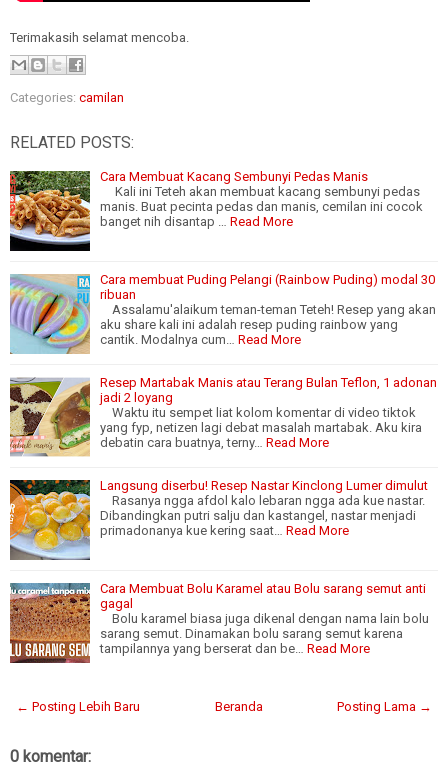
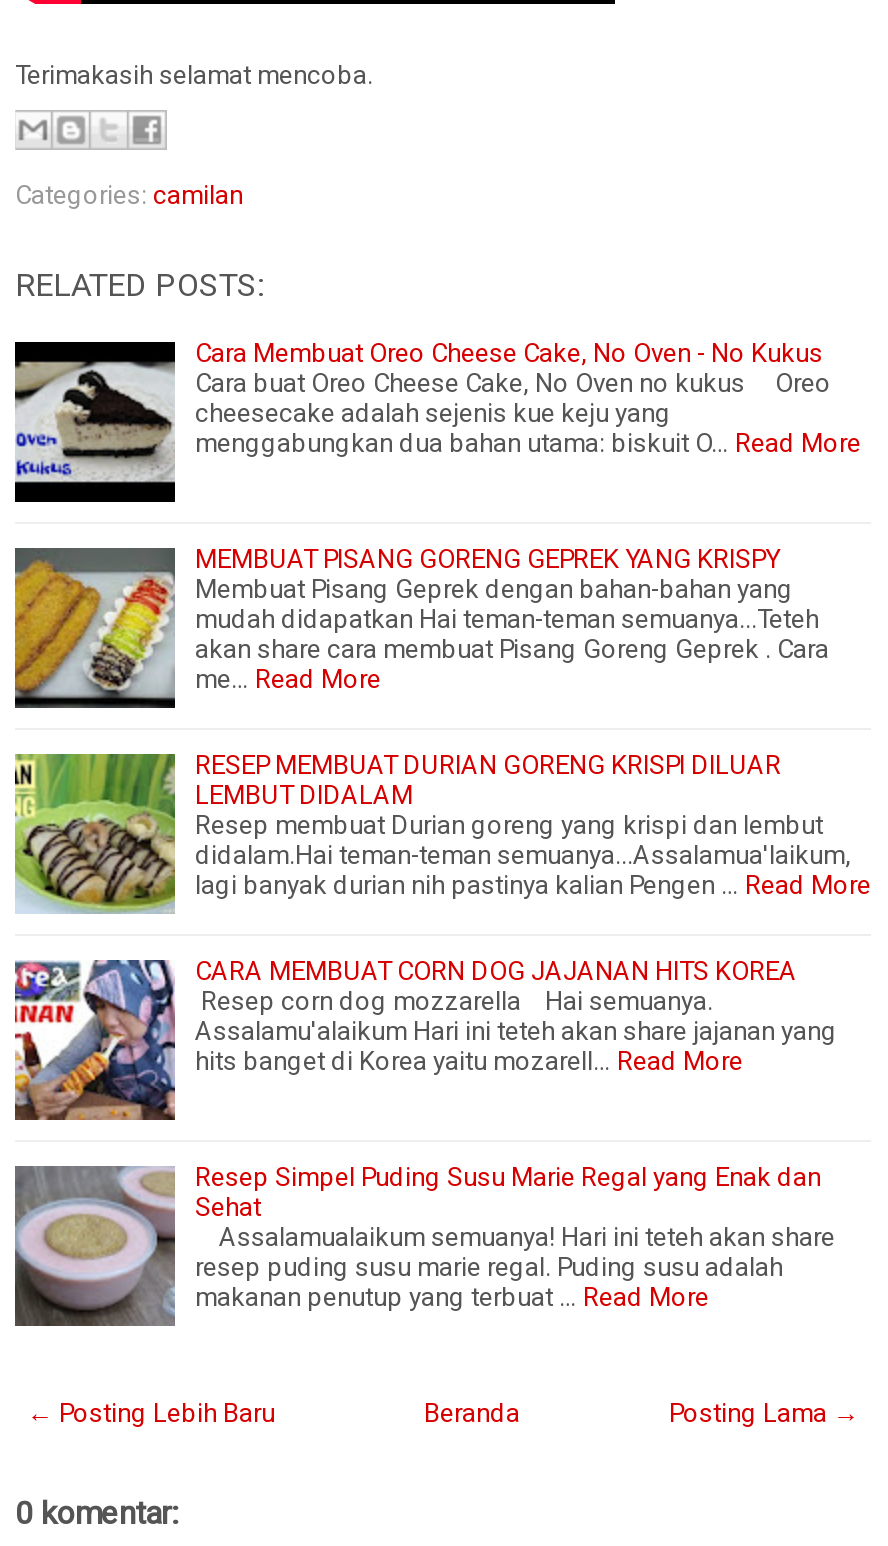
[9,168,423,246] [image] | Cara Membuat Kacang Sembunyi Pedas Manis | Kali ini Teteh akan membuat kacang sembunyi pedas | manis. Buat pecinta pedas dan manis, cemilan ini cocok | banget nih disantap … Read More -> [13,337,861,488] [image] | Cara Membuat Oreo Cheese Cake, No Oven - No Kukus | Cara buat Oreo Cheese Cake, No Oven no kukus Oreo | cheesecake adalah sejenis kue keju yang | menggabungkan dua bahan utama: biskuit O… Read More
[9,271,436,355] [image] | Cara membuat Puding Pelangi (Rainbow Puding) modal 30 | ribuan | Assalamu'alaikum teman-teman Teteh! Resep yang akan | aku share kali ini adalah resep puding rainbow yang | cantik. Modalnya cum… Read More -> [13,543,829,710] [image] | MEMBUAT PISANG GORENG GEPREK YANG KRISPY | Membuat Pisang Geprek dengan bahan-bahan yang | mudah didapatkan Hai teman-teman semuanya...Teteh | akan share cara membuat Pisang Goreng Geprek . Cara | me… Read More
[9,374,437,457] [image] | Resep Martabak Manis atau Terang Bulan Teflon, 1 adonan | jadi 2 loyang | Waktu itu sempet liat kolom komentar di video tiktok | yang fyp, netizen lagi debat masalah martabak. Aku kira | debatin cara buatnya, terny… Read More -> [13,749,871,914] [image] | RESEP MEMBUAT DURIAN GORENG KRISPI DILUAR | LEMBUT DIDALAM | Resep membuat Durian goreng yang krispi dan lembut | didalam.Hai teman-teman semuanya...Assalamua'laikum, | lagi banyak durian nih pastinya kalian Pengen … Read More
[9,477,428,561] [image] | Langsung diserbu! Resep Nastar Kinclong Lumer dimulut | Rasanya ngga afdol kalo lebaran ngga ada kue nastar. | Dibandingkan putri salju dan kastangel, nastar menjadi | primadonanya kue kering saat… Read More -> [13,955,837,1120] [image] | CARA MEMBUAT CORN DOG JAJANAN HITS KOREA | Resep corn dog mozzarella Hai semuanya. | Assalamu'alaikum Hari ini teteh akan share jajanan yang | hits banget di Korea yaitu mozarell… Read More
[9,580,429,663] [image] | Cara Membuat Bolu Karamel atau Bolu sarang semut anti | gagal | Bolu karamel biasa juga dikenal dengan nama lain bolu | sarang semut. Dinamakan bolu sarang semut karena | tampilannya yang berserat dan be… Read More -> [13,1161,835,1326] [image] | Resep Simpel Puding Susu Marie Regal yang Enak dan | Sehat | Assalamualaikum semuanya! Hari ini teteh akan share | resep puding susu marie regal. Puding susu adalah | makanan penutup yang terbuat … Read More

